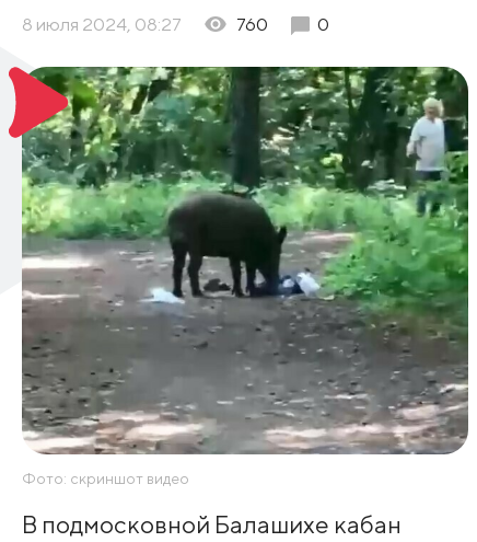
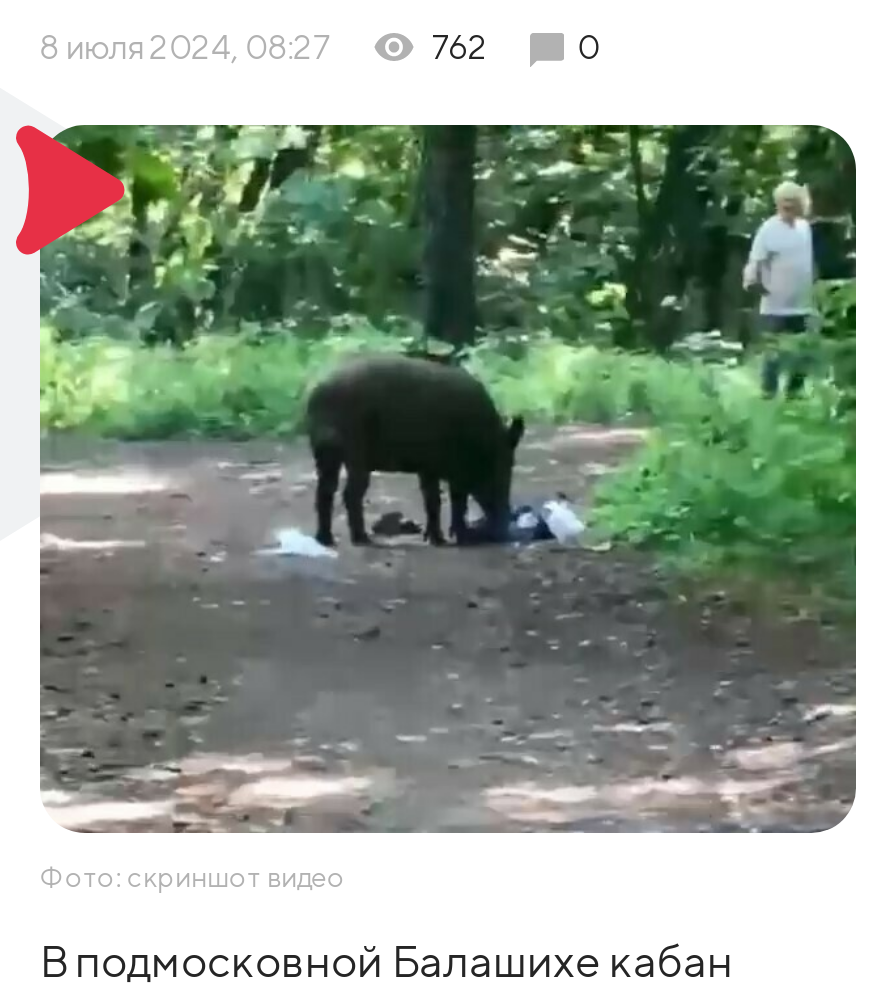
[236,13,268,35] 760 -> [432,27,488,67] 762

